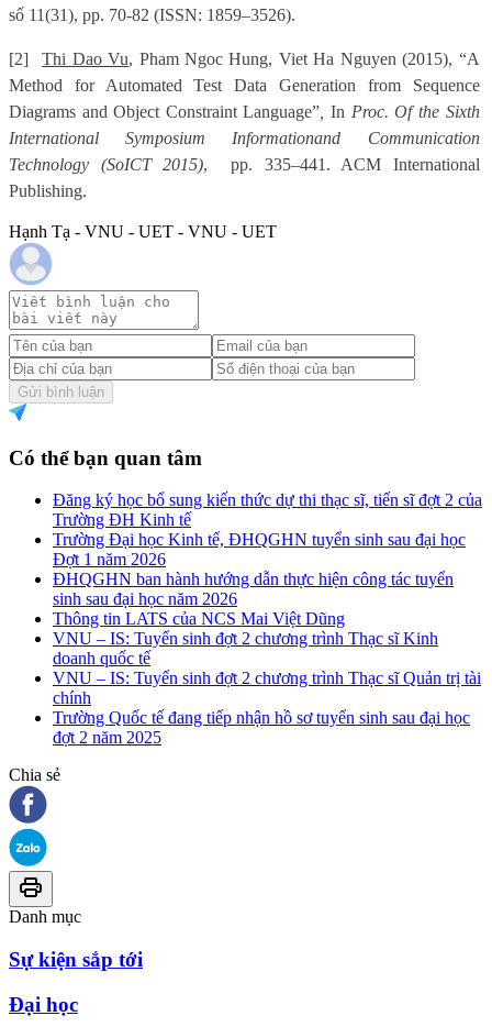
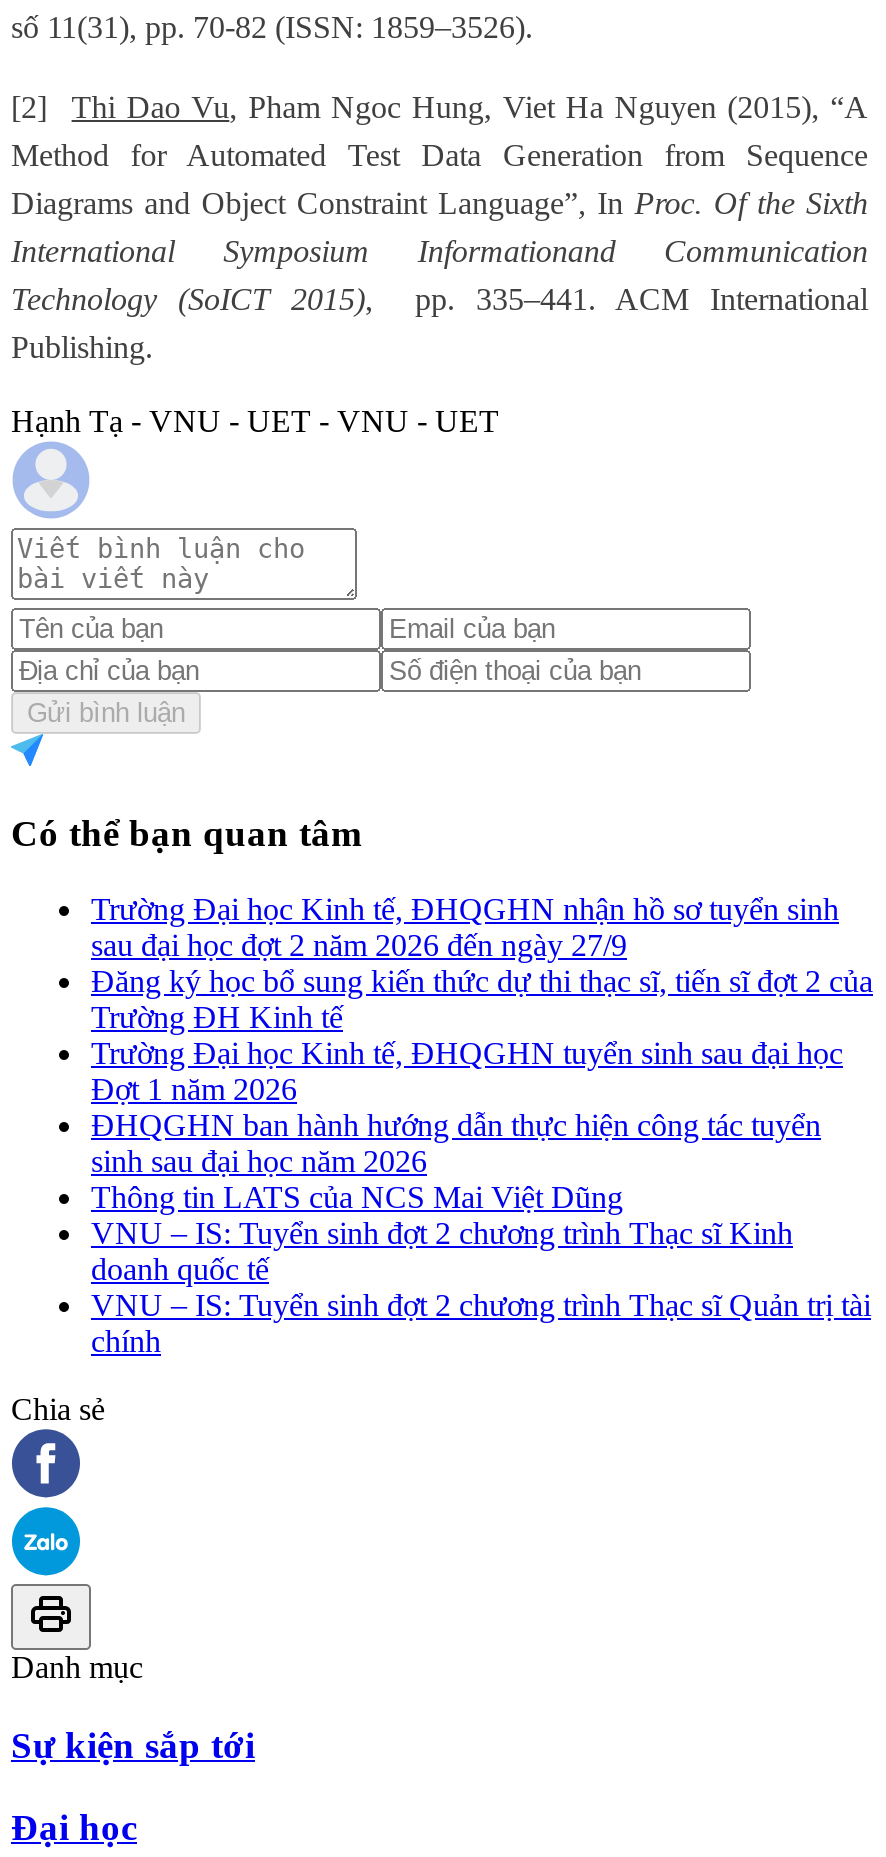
none -> [91,892,839,962] Trường Đại học Kinh tế, ĐHQGHN nhận hồ sơ tuyển sinh | sau đại học đợt 2 năm 2026 đến ngày 27/9
moved [53,491,482,707] -> [91,964,873,1358]: Đăng ký học bổ sung kiến thức dự thi thạc sĩ, tiến sĩ đợt 2 của | Trường ĐH Kinh tế | Trường Đại học Kinh tế, ĐHQGHN tuyển sinh sau đại học | ... | VNU – IS: Tuyển sinh đợt 2 chương trình Thạc sĩ Quản trị tài | chính
[53,708,470,747] Trường Quốc tế đang tiếp nhận hồ sơ tuyển sinh sau đại học | đợt 2 năm 2025 -> none

